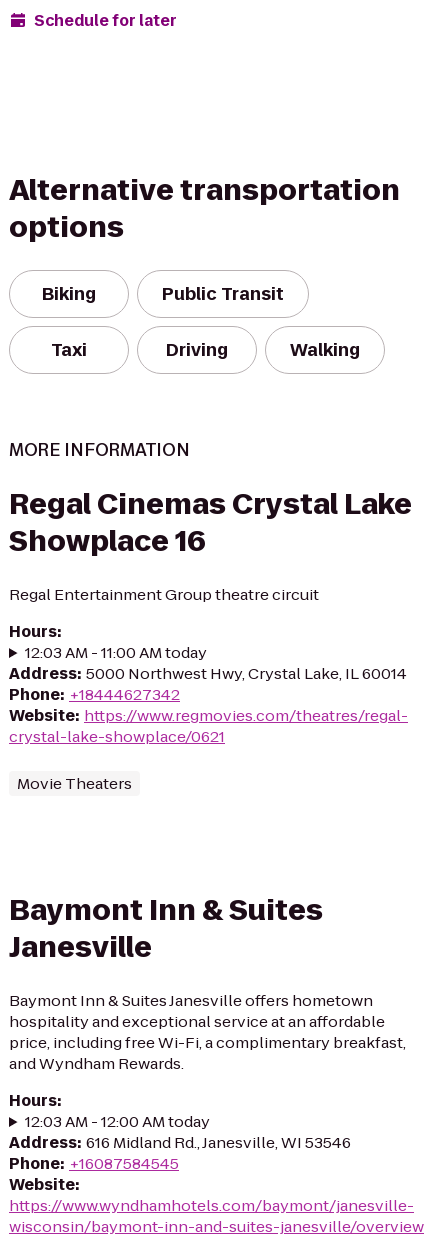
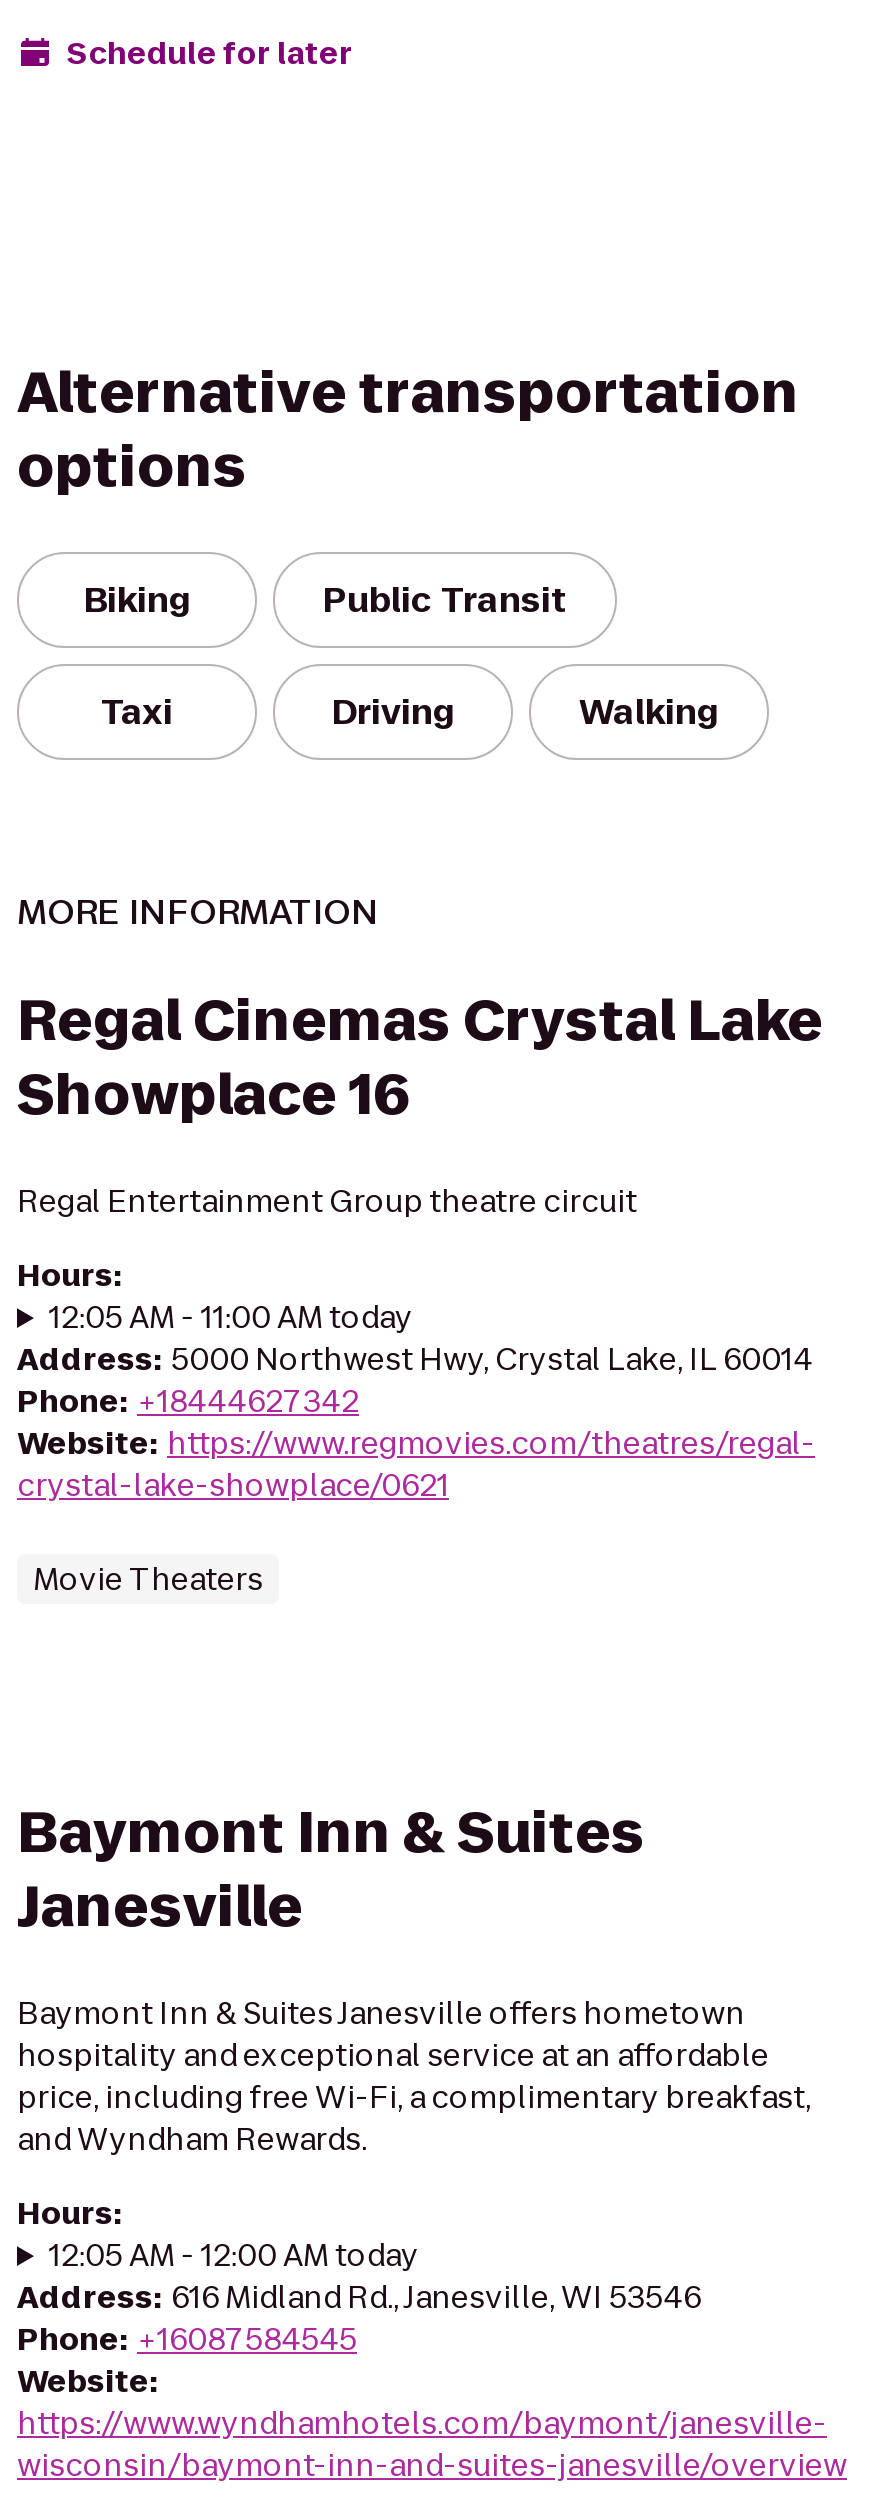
[25,642,207,663] 12:03 AM - 11:00 AM today -> [49,1296,413,1338] 12:05 AM - 11:00 AM today
[25,1111,210,1132] 12:03 AM - 12:00 AM today -> [49,2234,419,2276] 12:05 AM - 12:00 AM today

